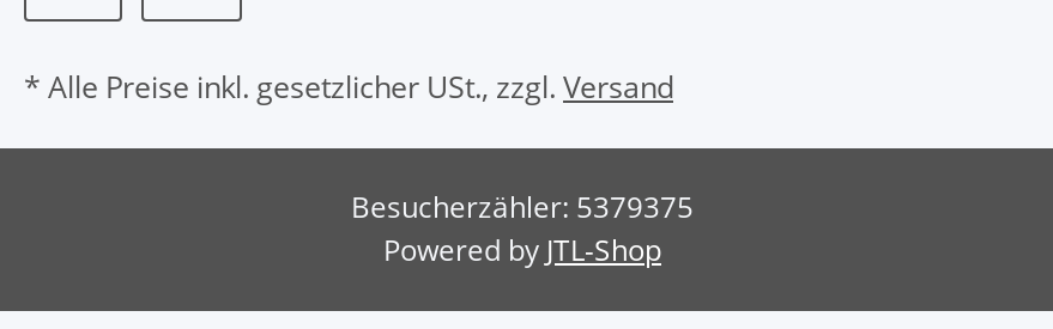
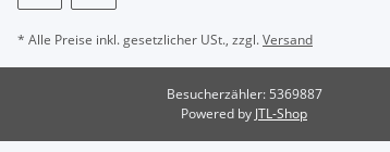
[351,186,694,227] Besucherzähler: 5379375 -> [166,84,322,103] Besucherzähler: 5369887

